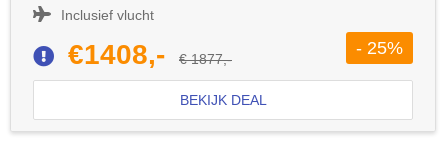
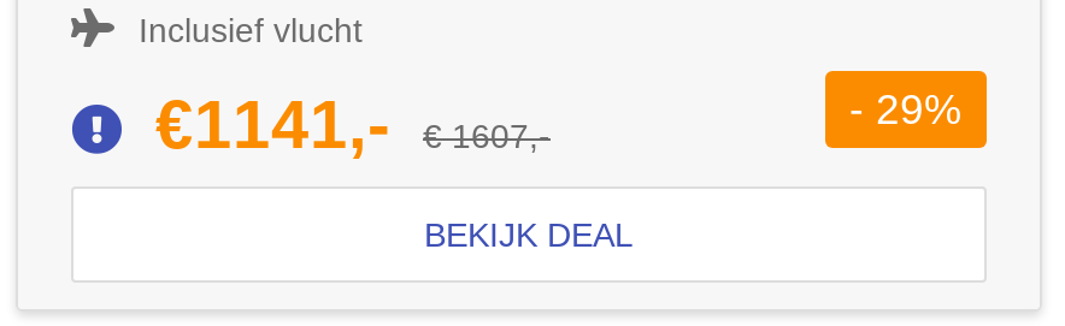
[68,39,165,70] €1408,- -> [155,89,389,163] €1141,-
[356,38,403,58] - 25% -> [849,86,963,134] - 29%
[179,51,232,67] € 1877,- -> [423,118,551,156] € 1607,-

